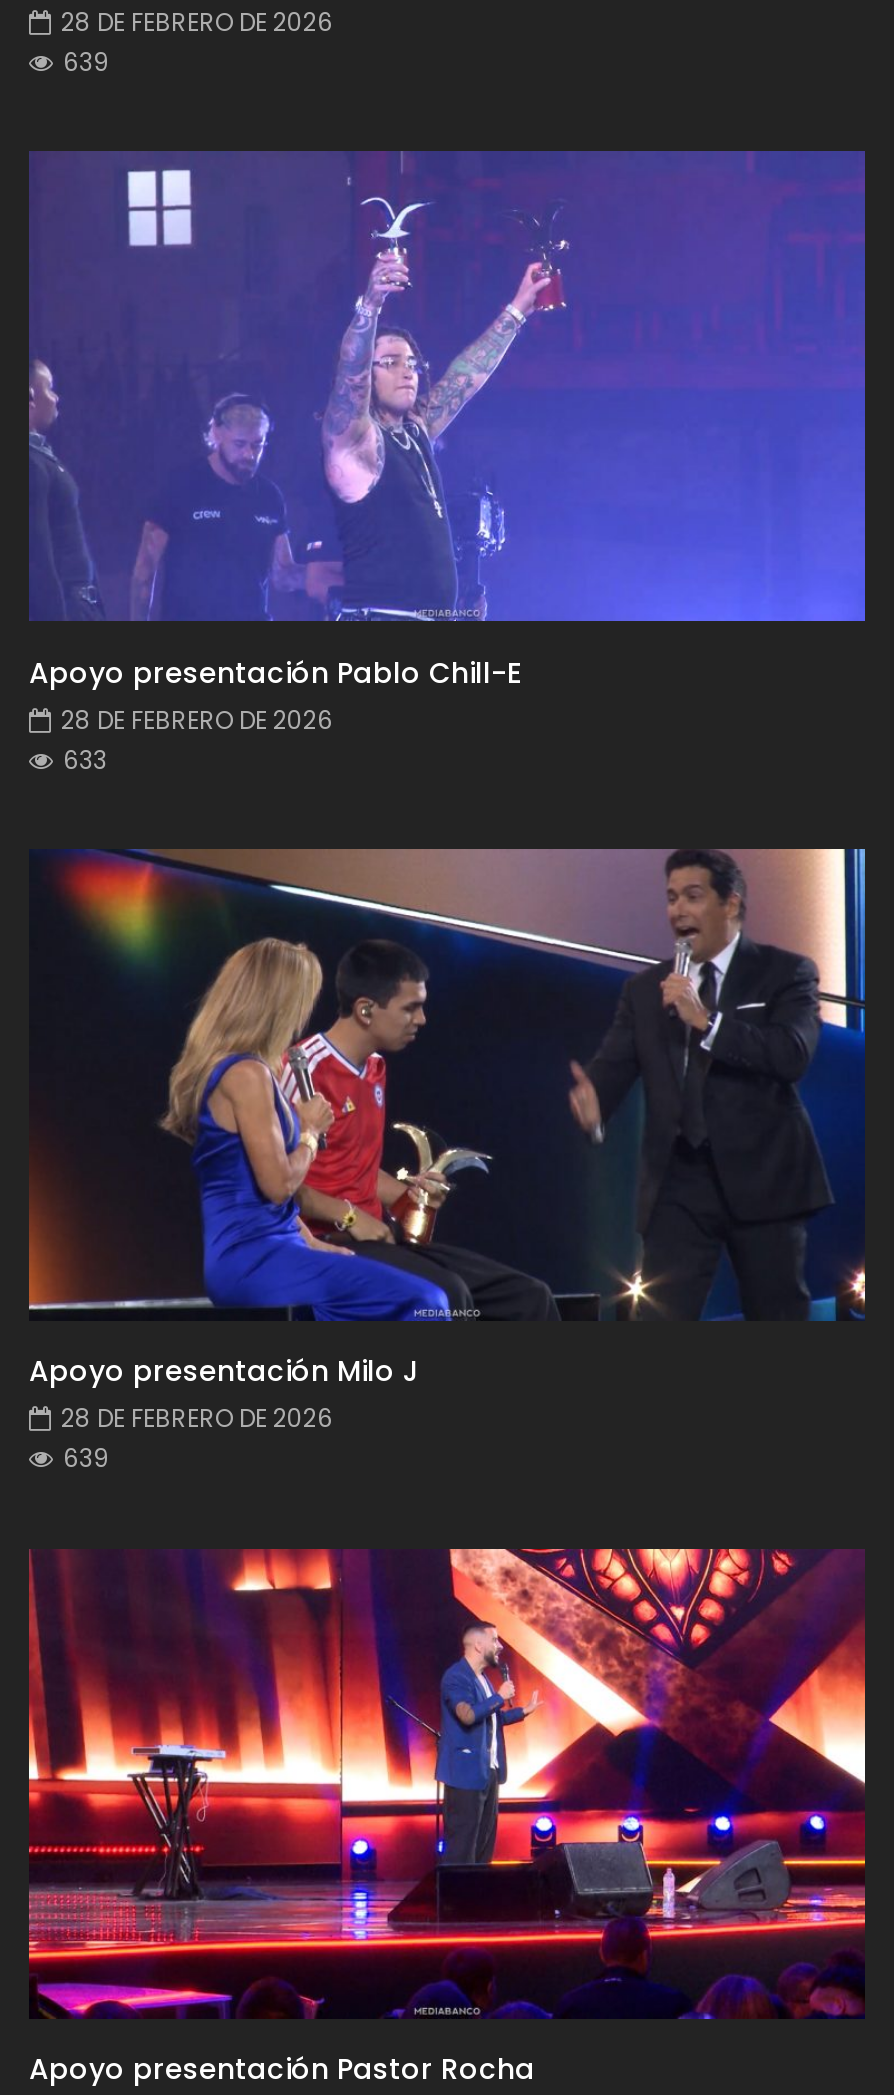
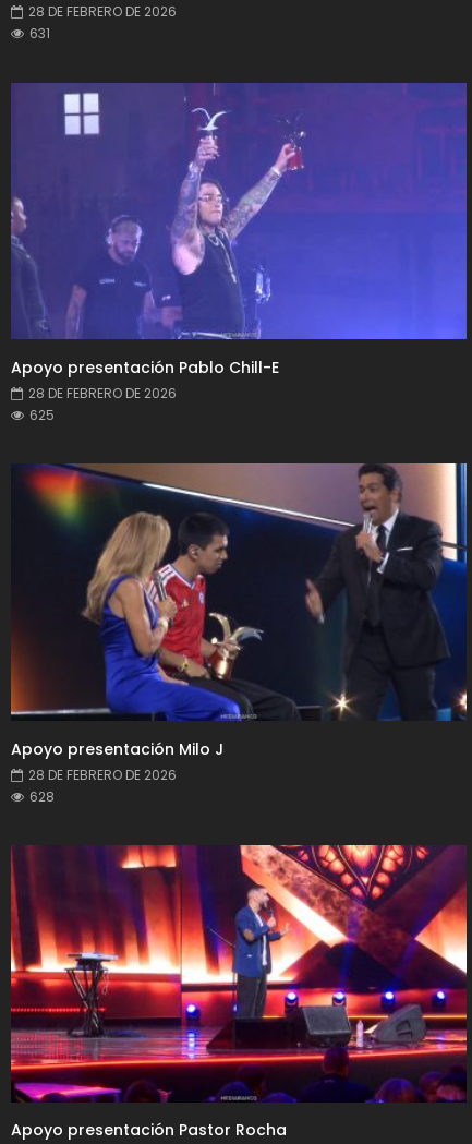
[63,44,109,78] 639 -> [29,24,50,43] 631
[63,743,107,777] 633 -> [29,406,55,424] 625
[63,1441,109,1475] 639 -> [29,787,55,805] 628

